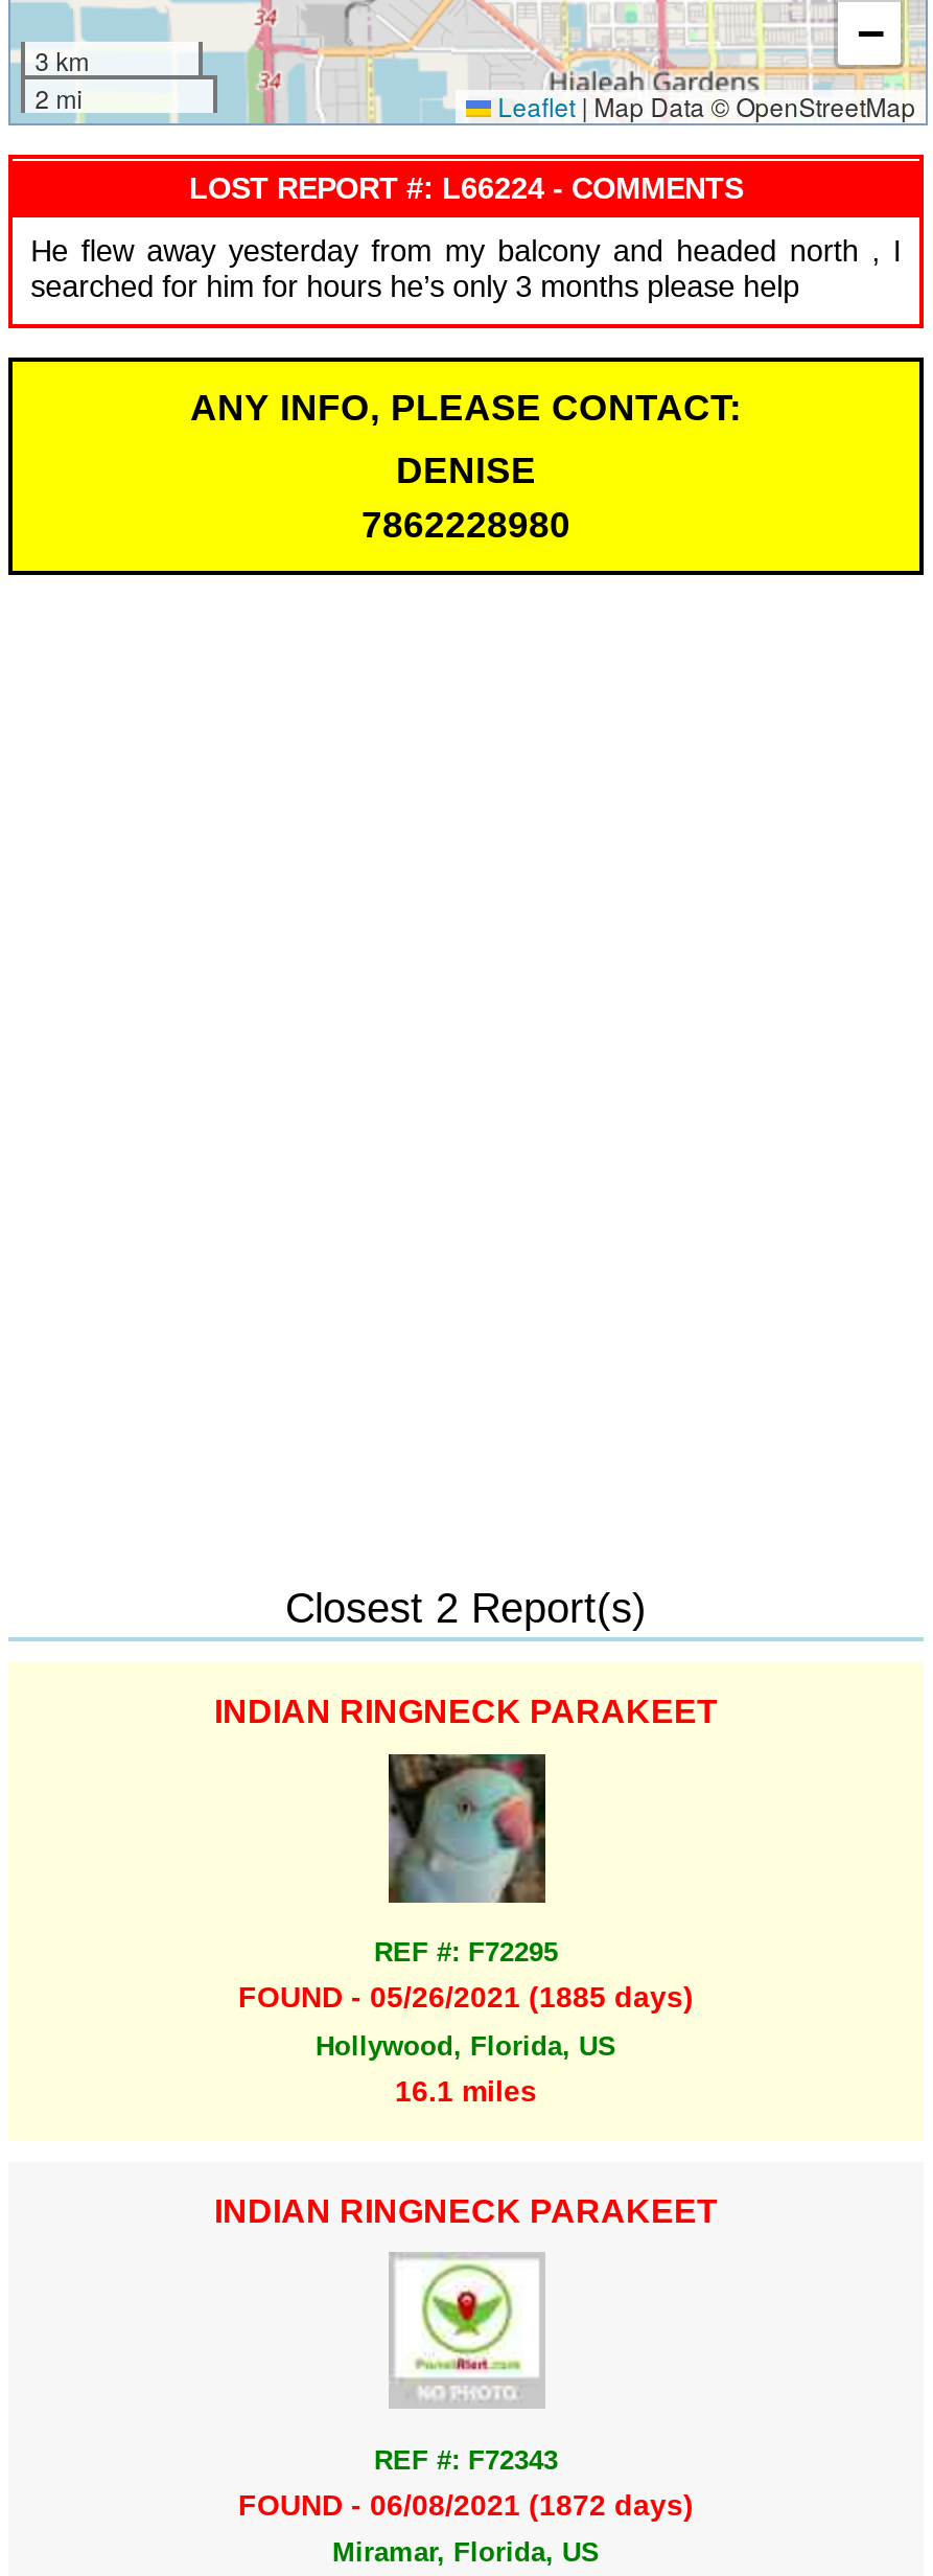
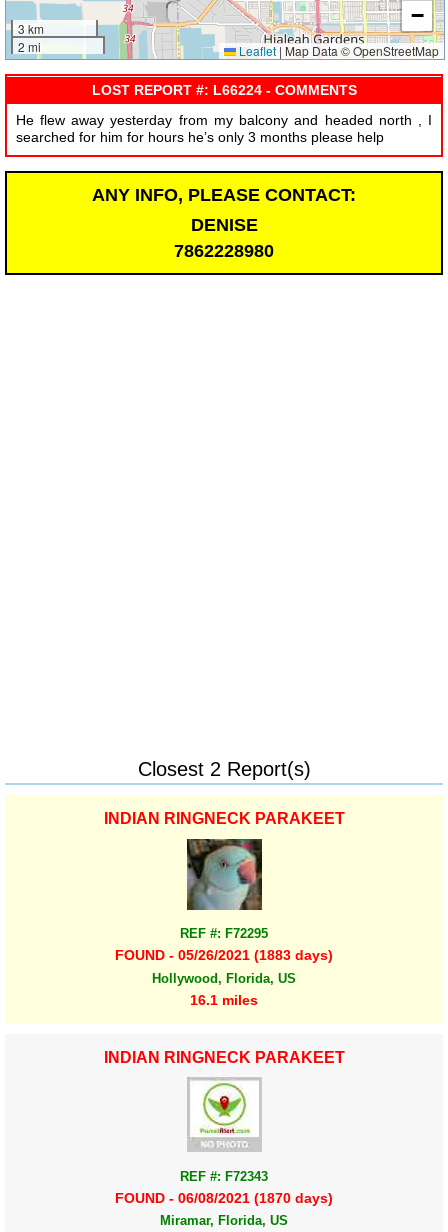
[238,1981,694,2014] FOUND - 05/26/2021 (1885 days) -> [115,947,333,963] FOUND - 05/26/2021 (1883 days)
[238,2488,694,2522] FOUND - 06/08/2021 (1872 days) -> [115,1190,333,1206] FOUND - 06/08/2021 (1870 days)

